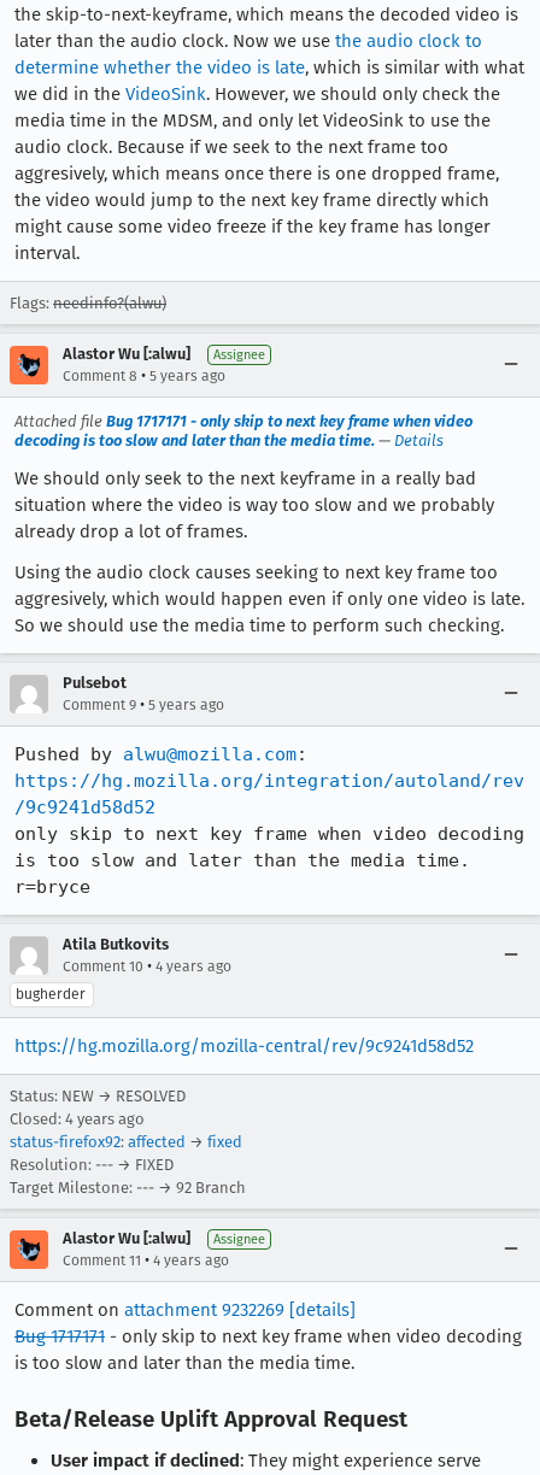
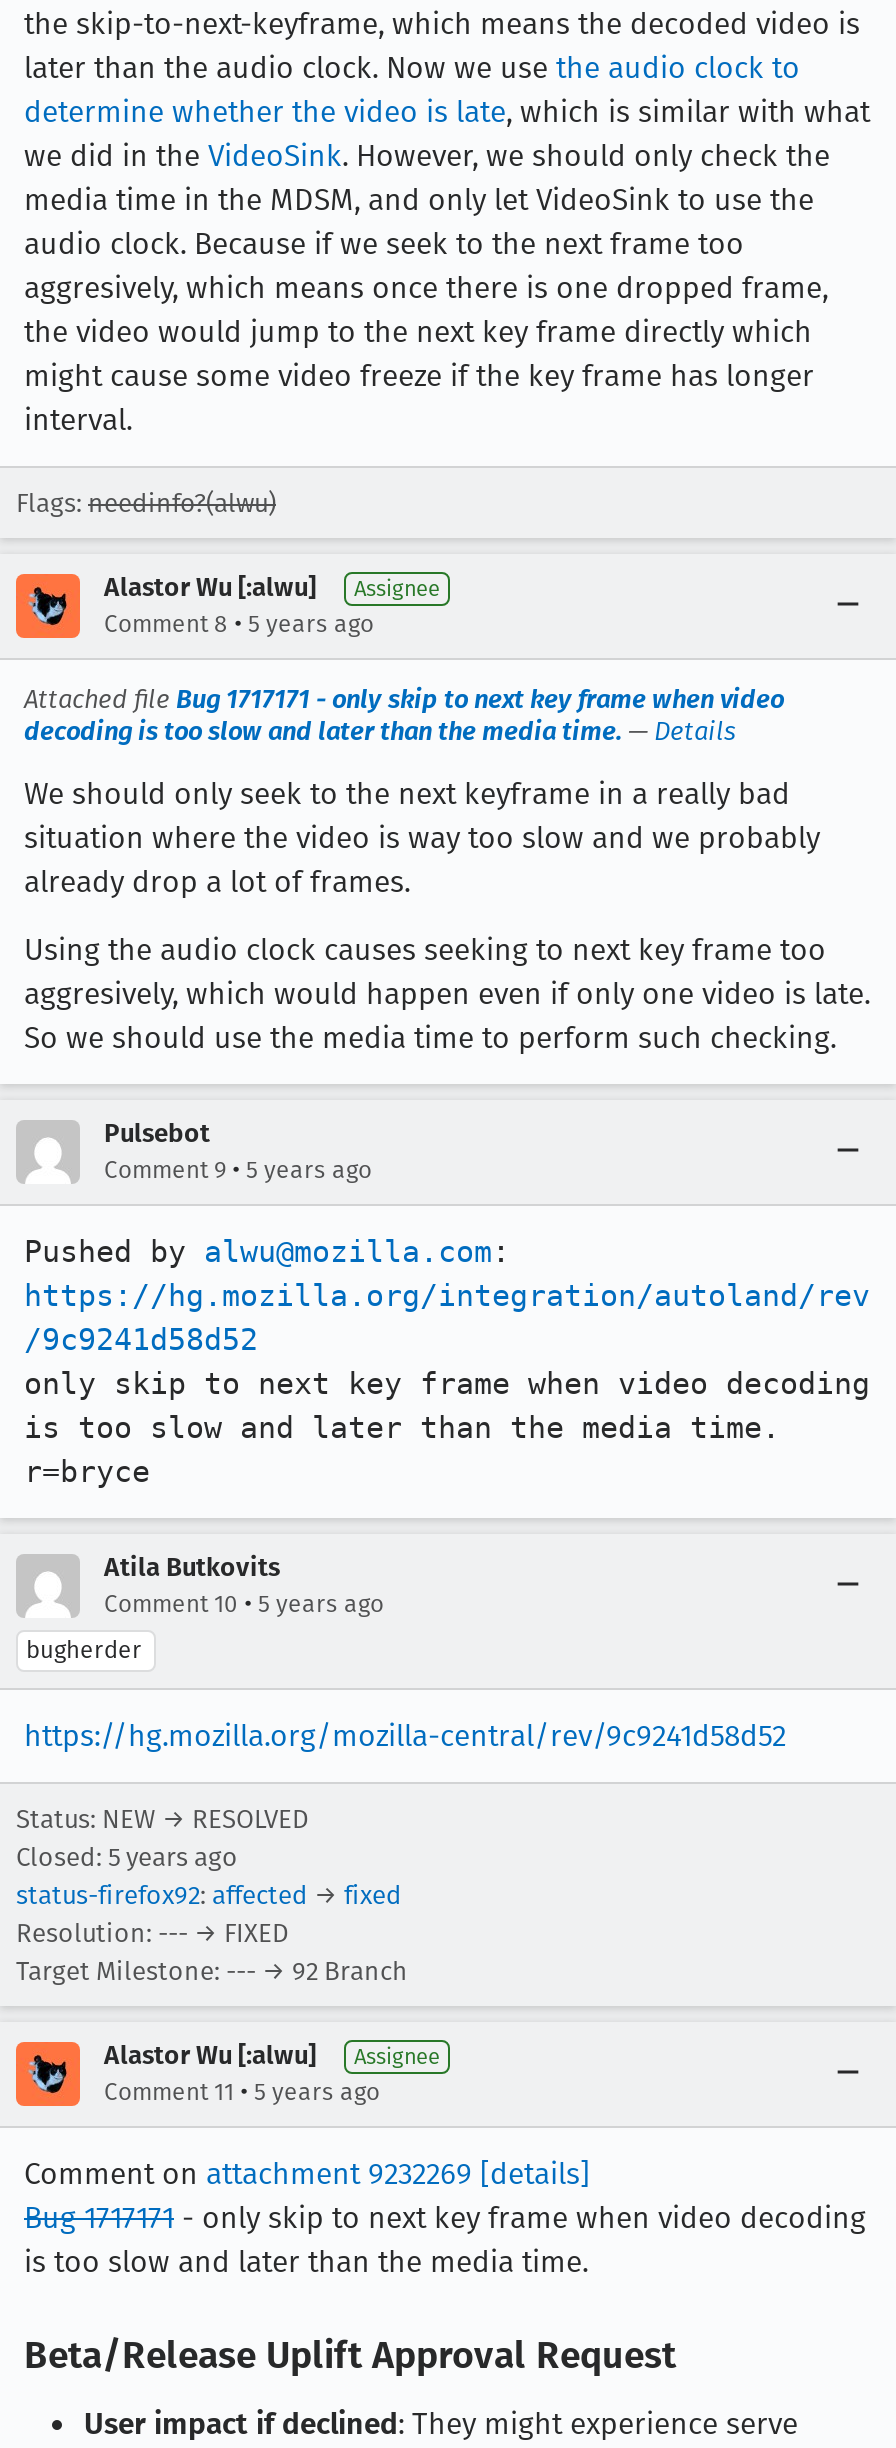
[63,957,231,975] Comment 10 • 4 years ago -> [104,1588,384,1618] Comment 10 • 5 years ago
[10,1110,145,1128] Closed: 4 years ago -> [16,1842,238,1872] Closed: 5 years ago
[63,1251,229,1269] Comment 11 • 4 years ago -> [104,2076,380,2106] Comment 11 • 5 years ago

